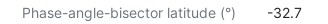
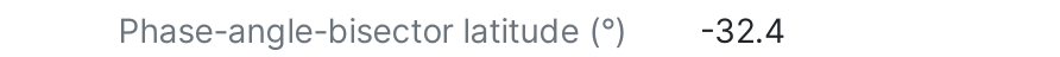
[22,4,301,21] Phase-angle-bisector latitude (°) -32.7 -> [118,9,785,49] Phase-angle-bisector latitude (°) -32.4

